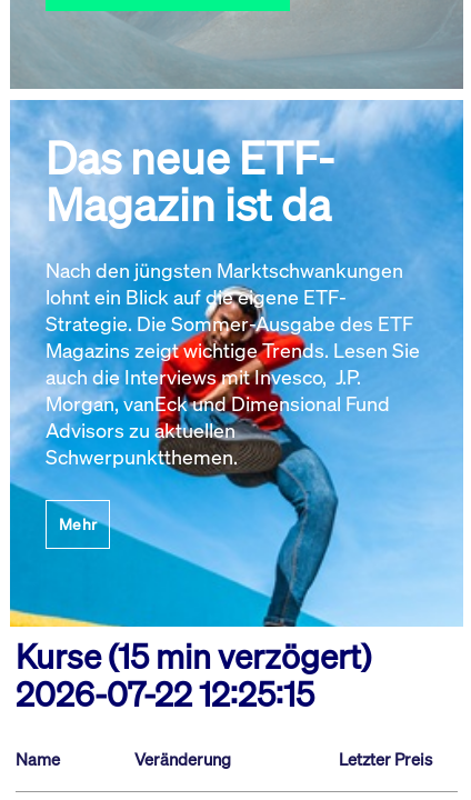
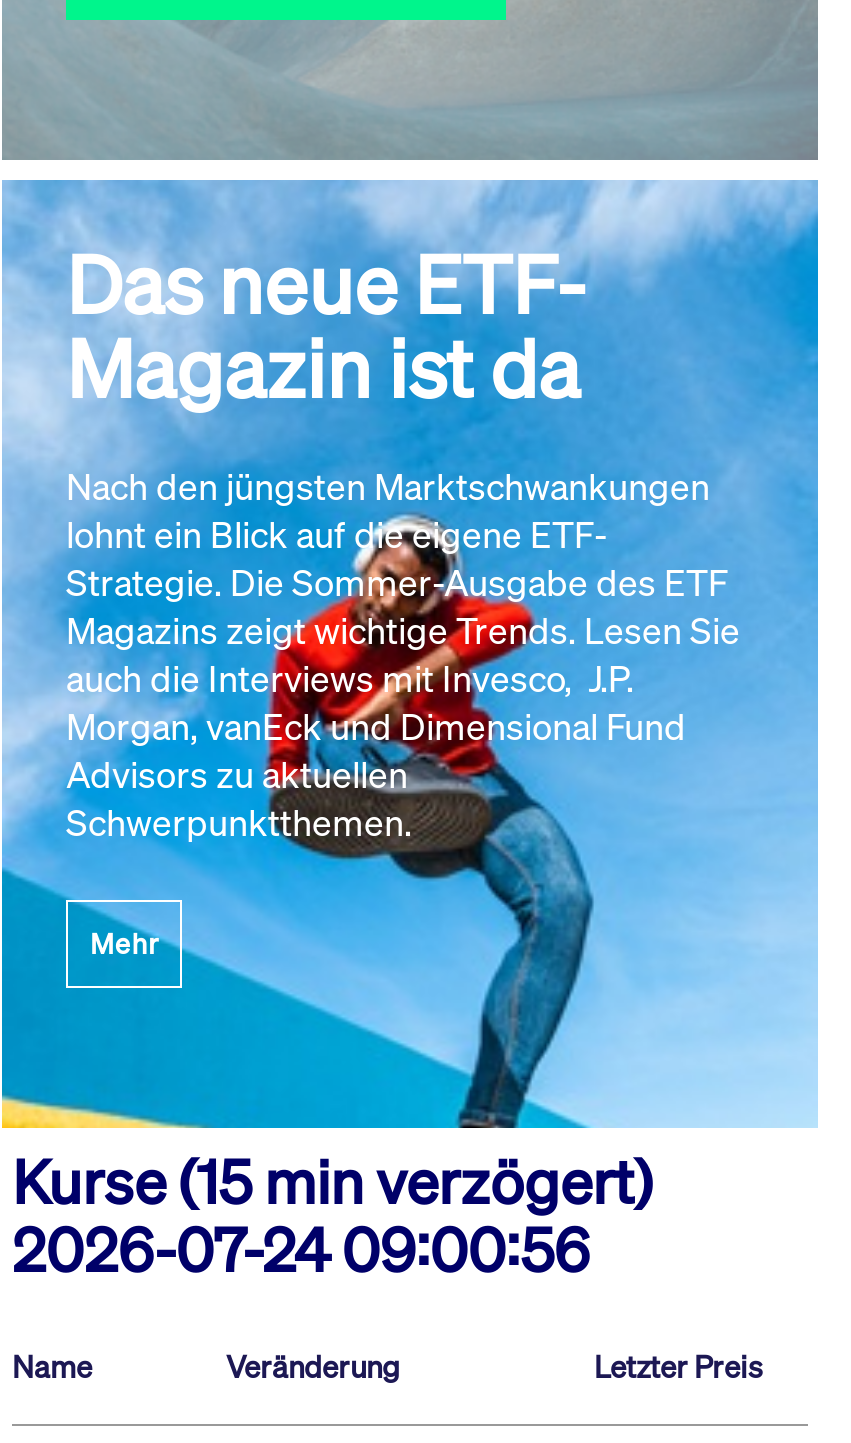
[16,672,314,717] 2026-07-22 12:25:15 -> [12,1210,590,1290] 2026-07-24 09:00:56

